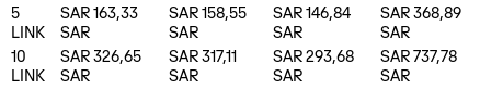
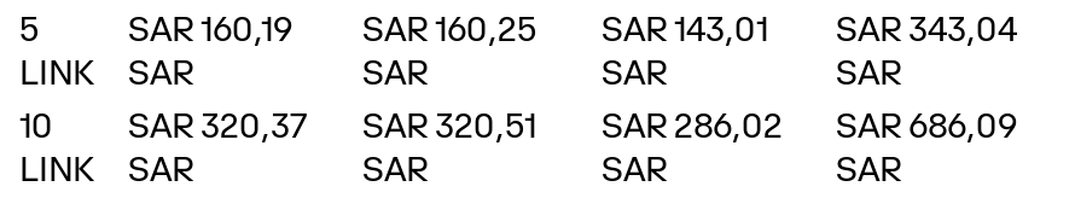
[60,3,138,22] SAR 163,33 -> [128,6,292,49] SAR 160,19
[169,3,247,22] SAR 158,55 -> [362,6,536,49] SAR 160,25
[273,3,351,22] SAR 146,84 -> [602,6,768,49] SAR 143,01
[380,3,461,22] SAR 368,89 -> [836,6,1017,49] SAR 343,04
[60,46,141,66] SAR 326,65 -> [128,103,307,146] SAR 320,37
[169,46,237,66] SAR 317,11 -> [362,103,536,146] SAR 320,51
[273,46,354,66] SAR 293,68 -> [602,103,783,146] SAR 286,02
[380,46,457,66] SAR 737,78 -> [836,103,1017,146] SAR 686,09

